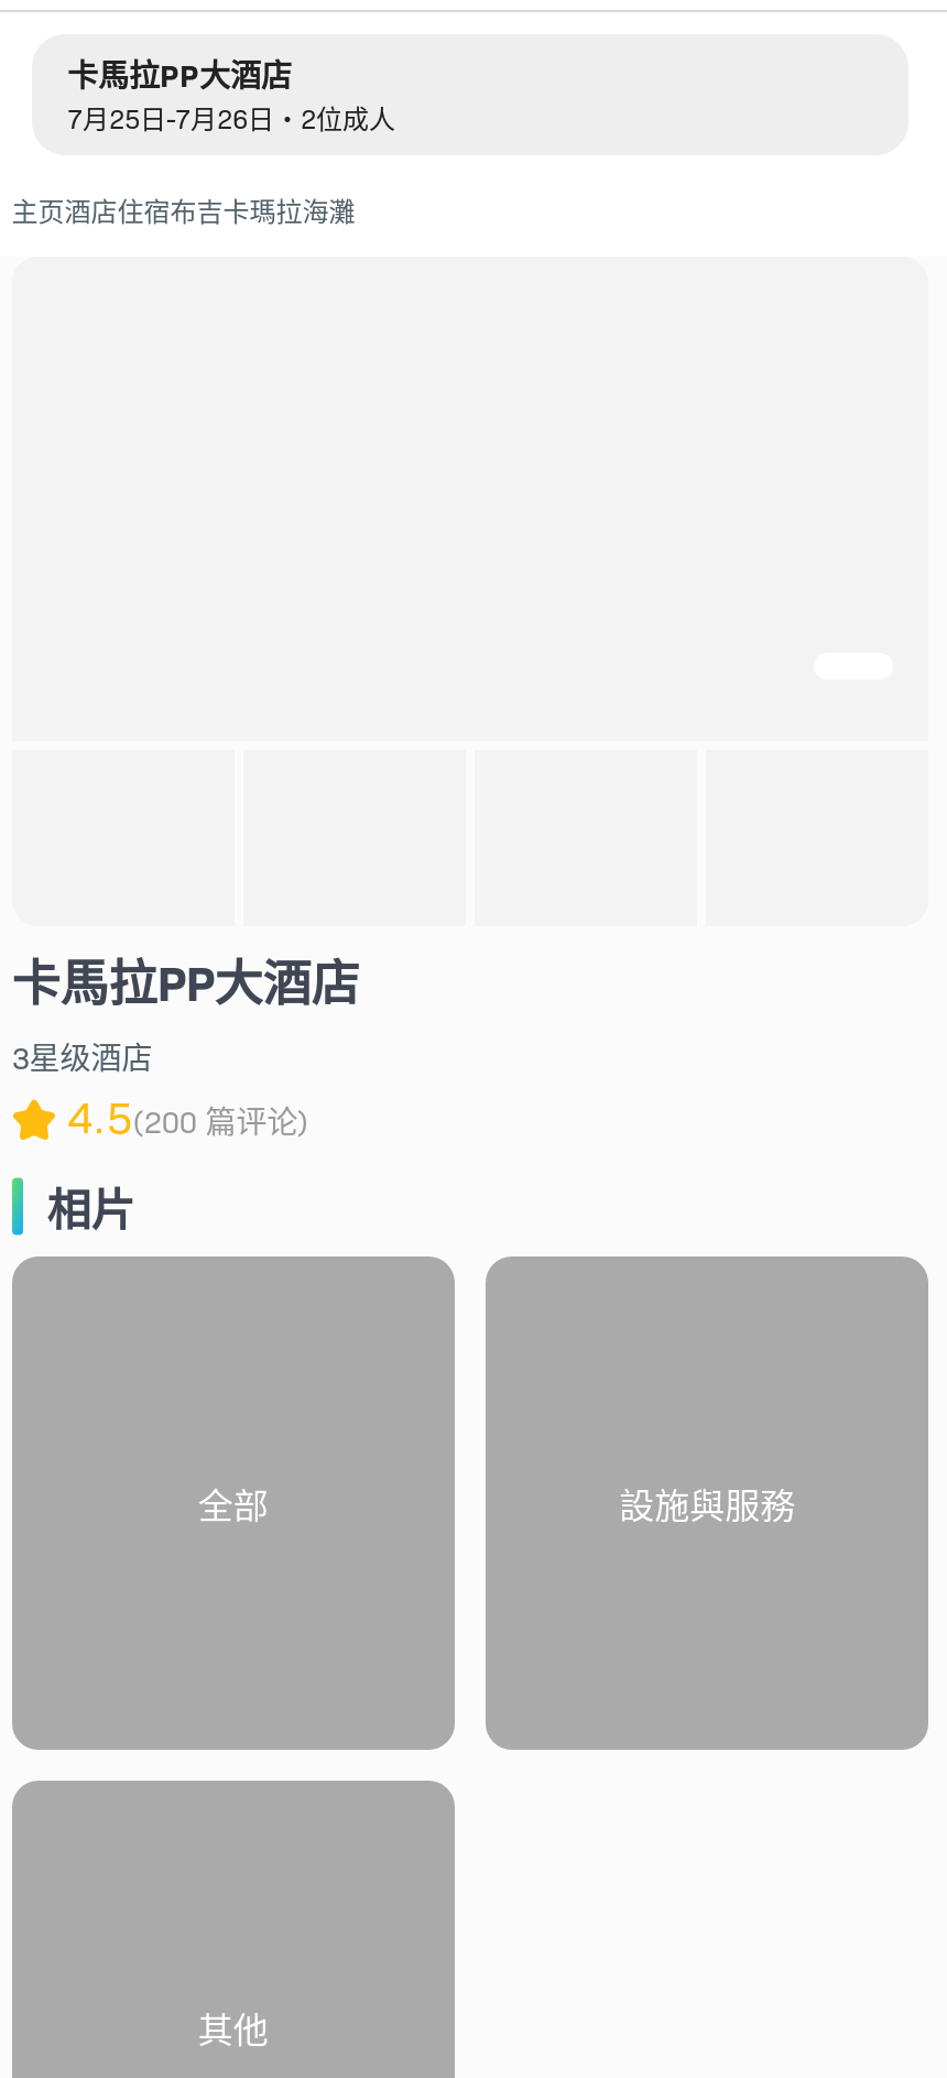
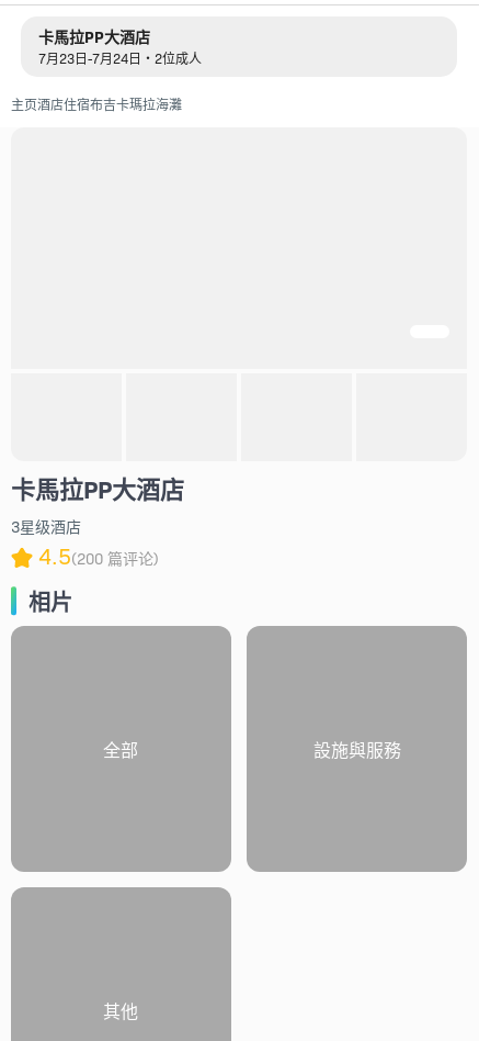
[67,98,395,135] 7月25日-7月26日・2位成人 -> [38,48,202,67] 7月23日-7月24日・2位成人

